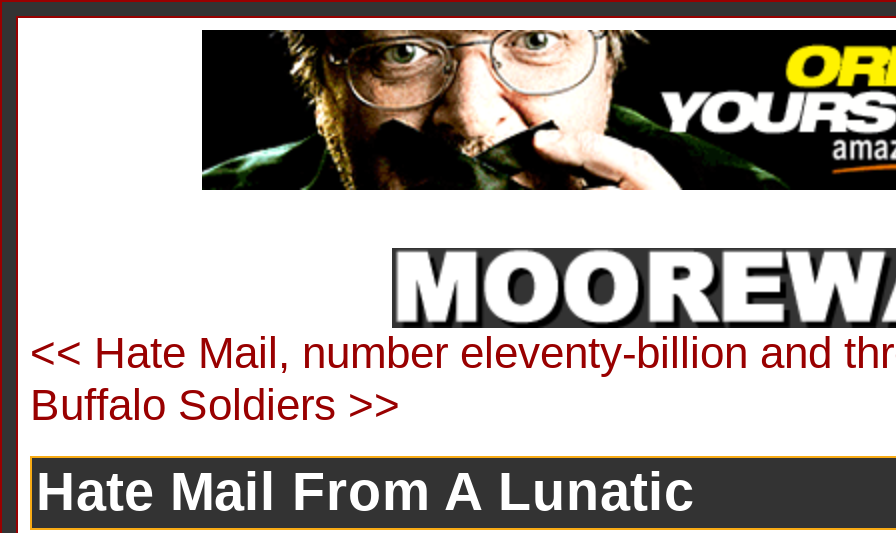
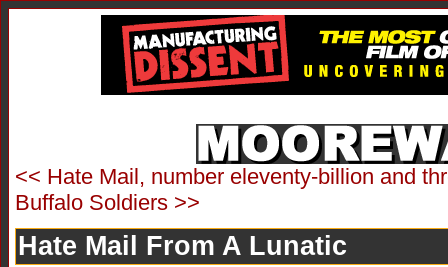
[200,28,890,192] [image] -> [101,14,445,96] [image]

